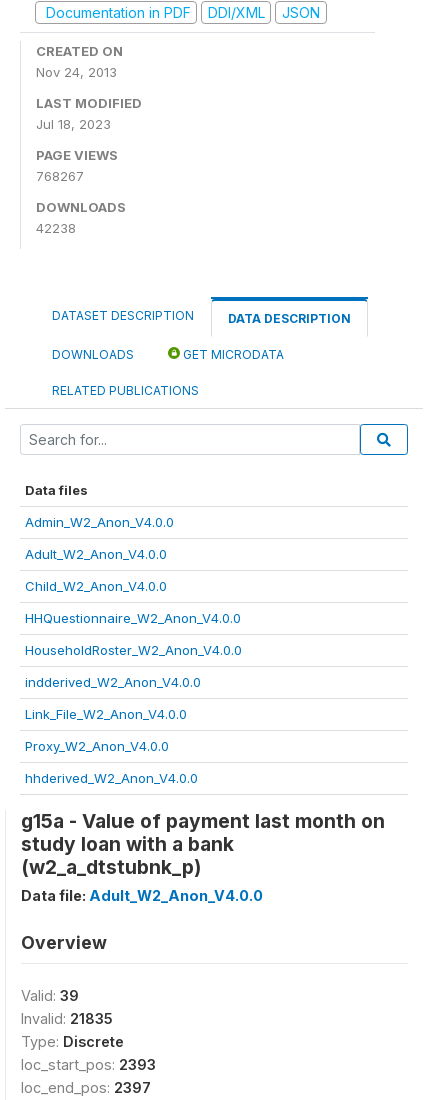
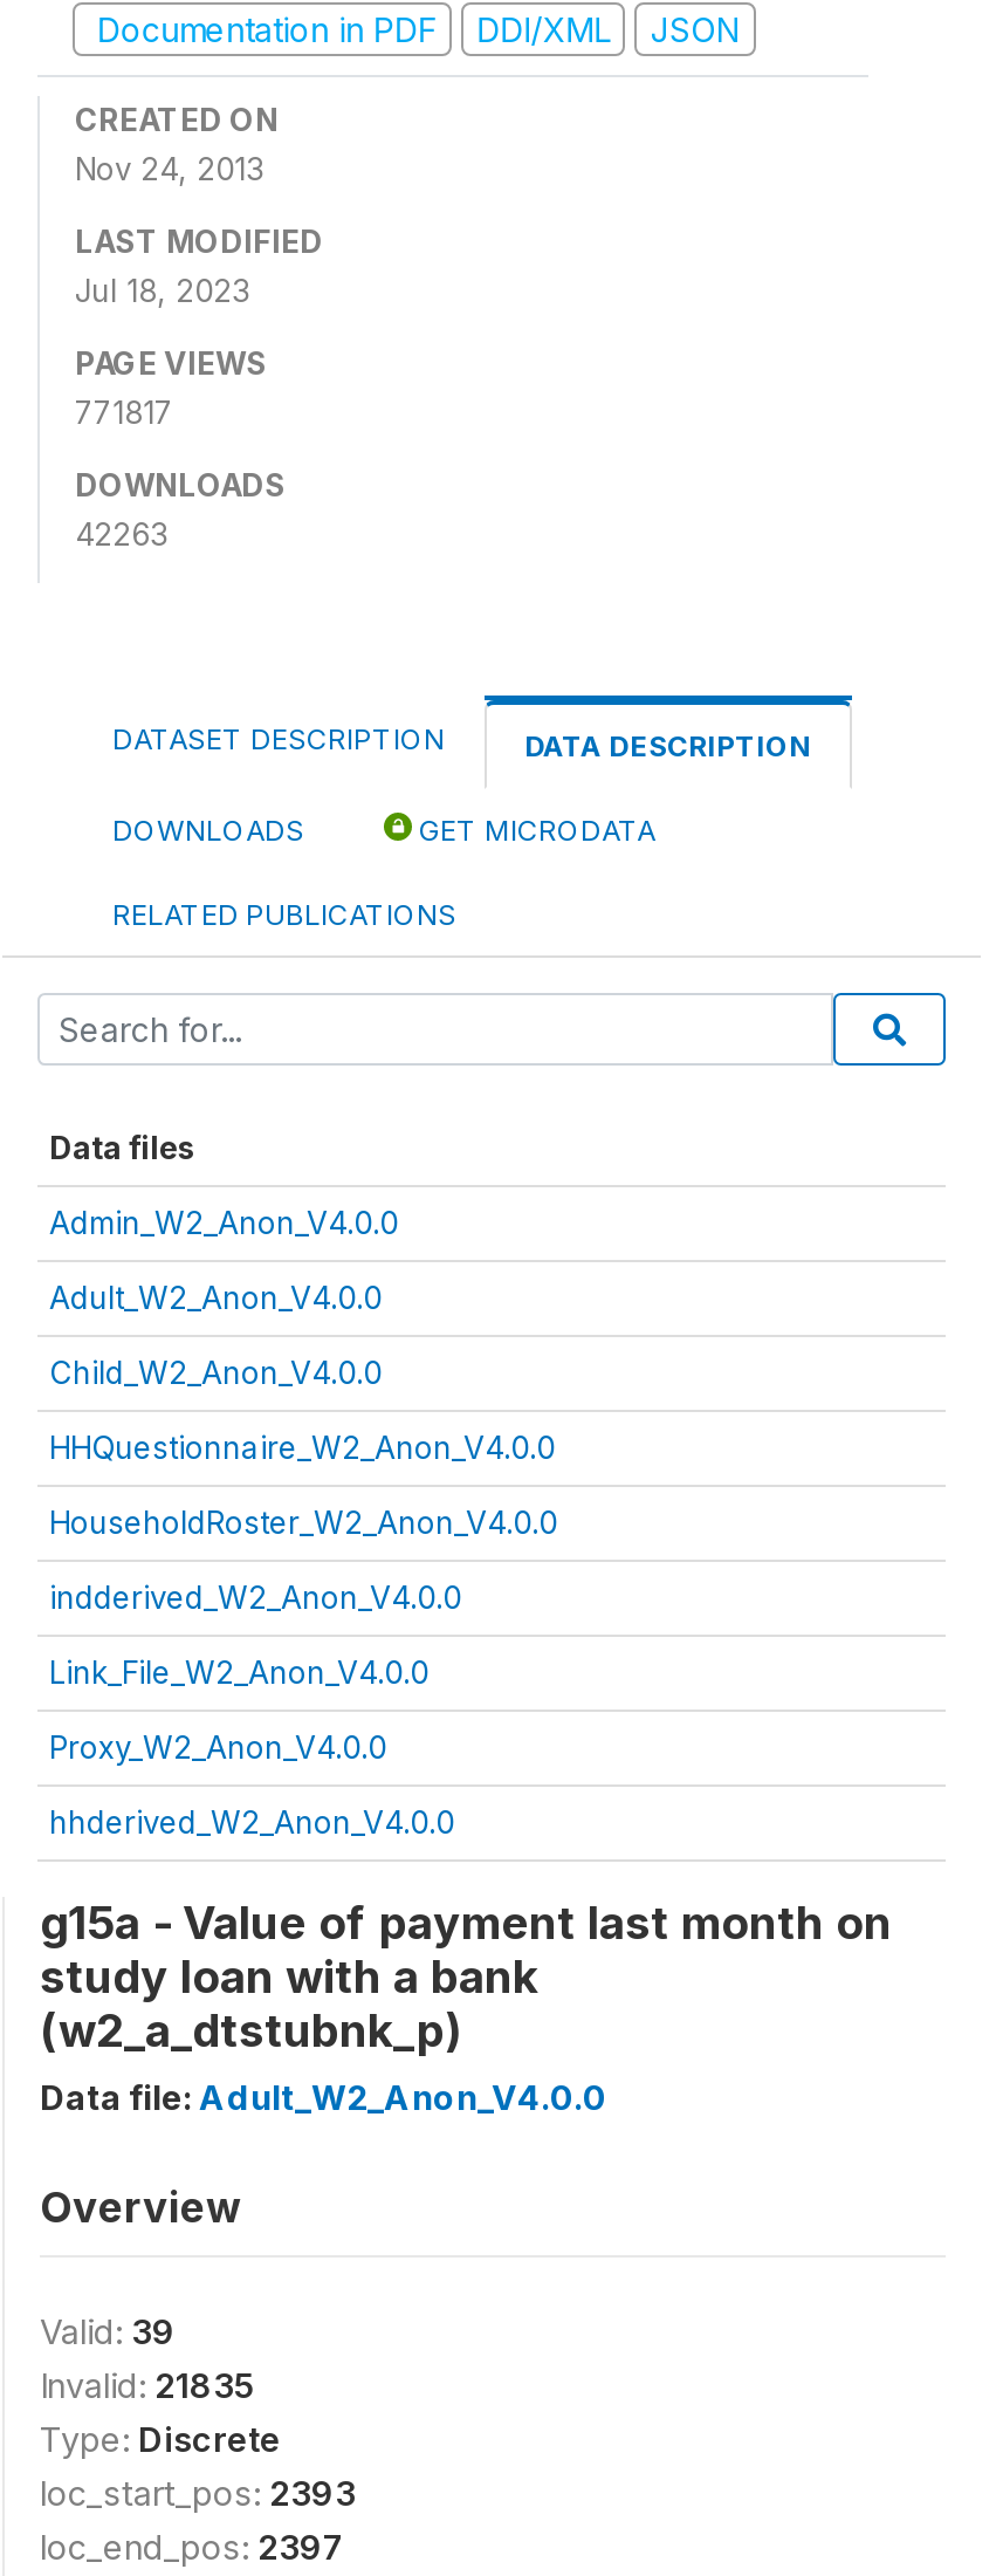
[36,168,84,184] 768267 -> [75,393,173,431] 771817
[36,220,76,236] 42238 -> [75,515,169,553] 42263

